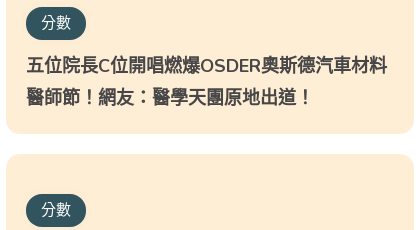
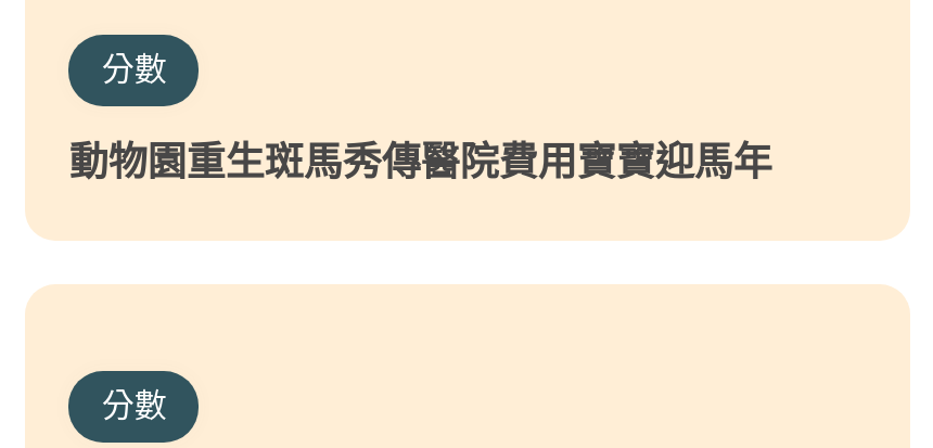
[26,53,387,109] 五位院長C位開唱燃爆OSDER奧斯德汽車材料 | 醫師節！網友：醫學天團原地出道！ -> [69,136,772,188] 動物園重生斑馬秀傳醫院費用寶寶迎馬年

